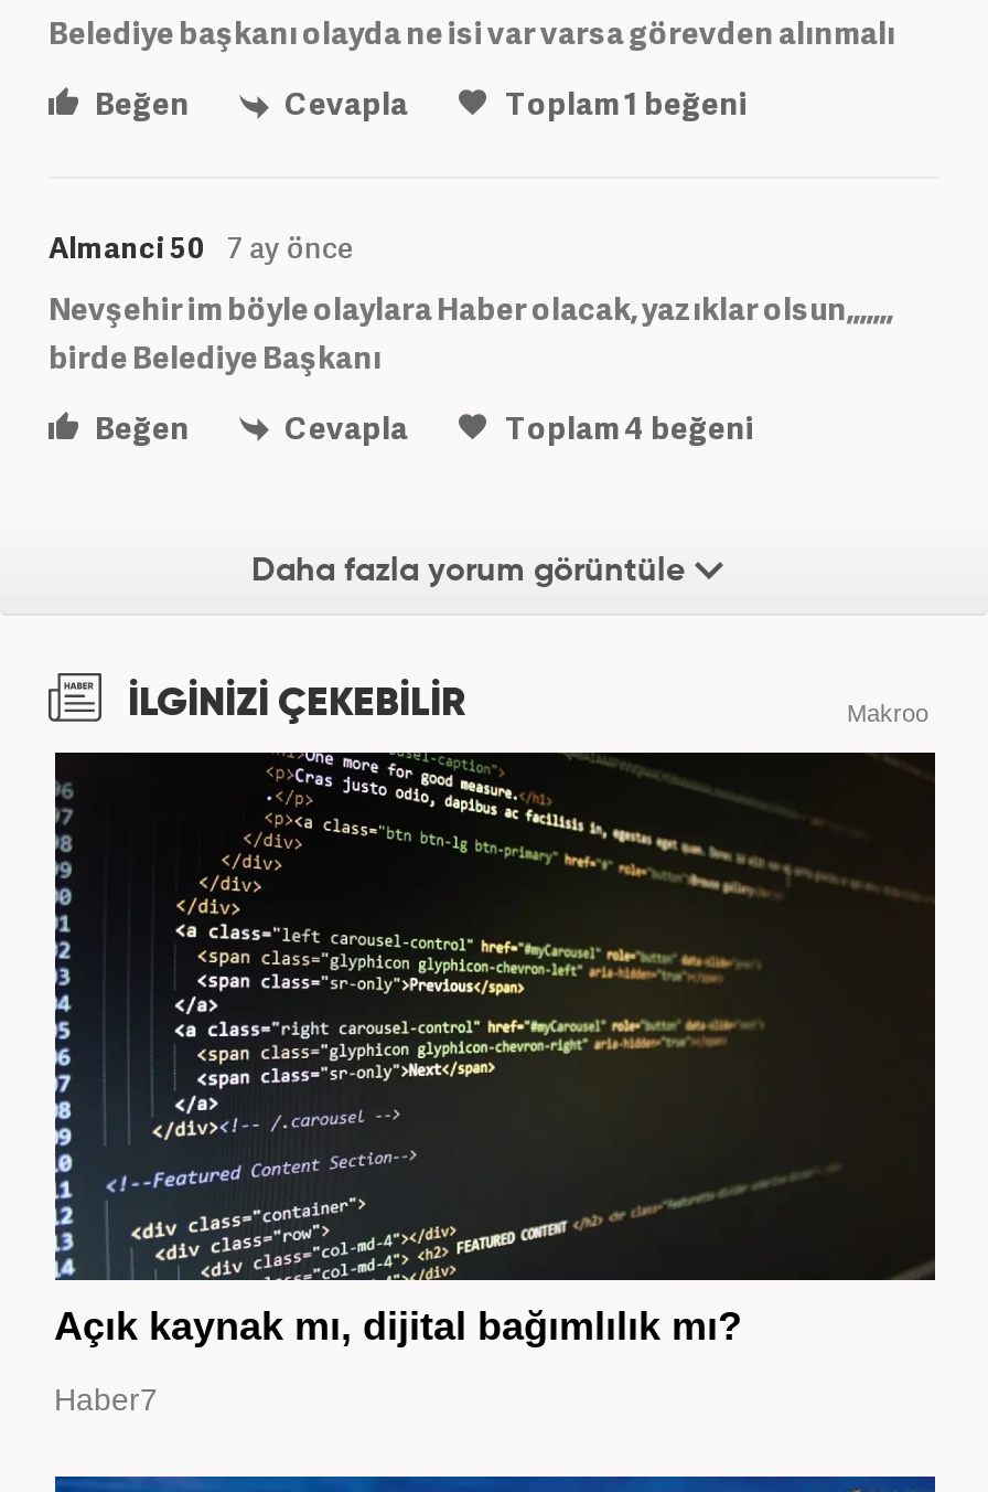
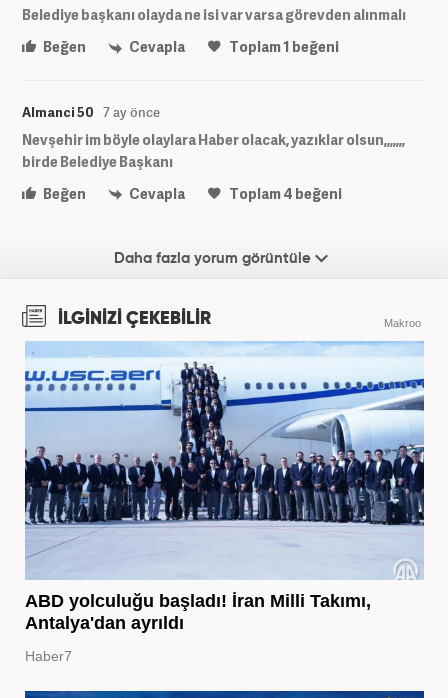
[53,750,937,1349] [image] | Açık kaynak mı, dijital bağımlılık mı? -> [24,341,425,633] [image] | ABD yolculuğu başladı! İran Milli Takımı, | Antalya'dan ayrıldı

